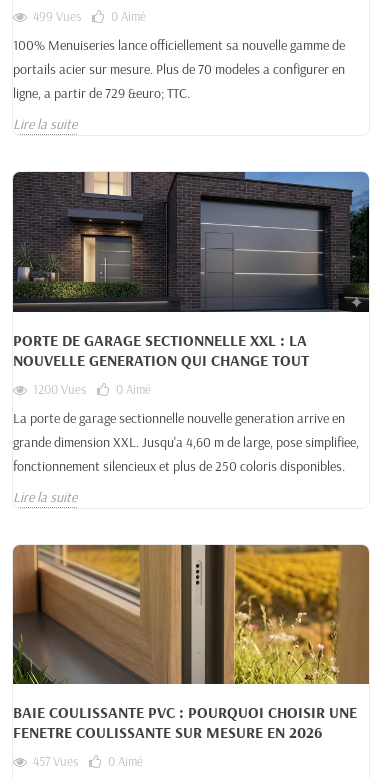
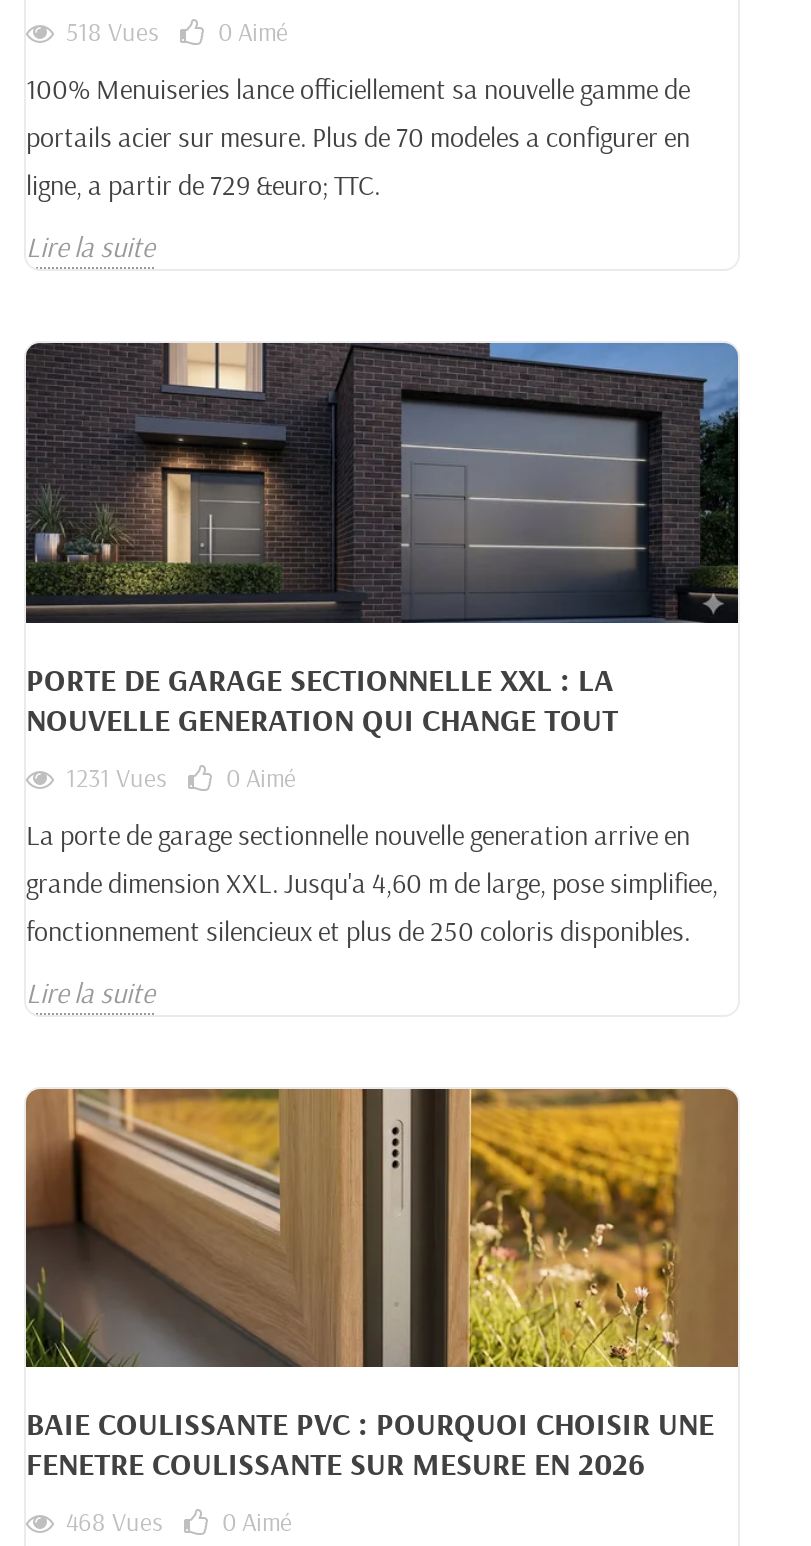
[33,8,146,24] 499 Vues 0 Aimé -> [66,15,288,47] 518 Vues 0 Aimé
[33,381,151,397] 1200 Vues 0 Aimé -> [66,760,296,792] 1231 Vues 0 Aimé
[33,753,143,769] 457 Vues 0 Aimé -> [66,1505,292,1537] 468 Vues 0 Aimé

